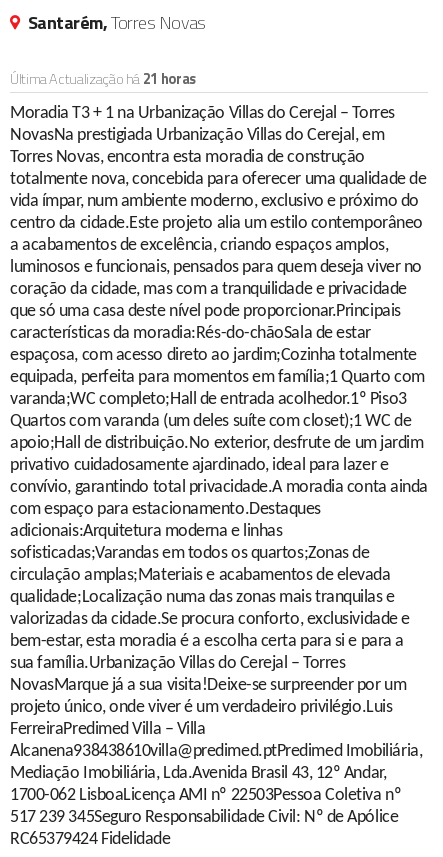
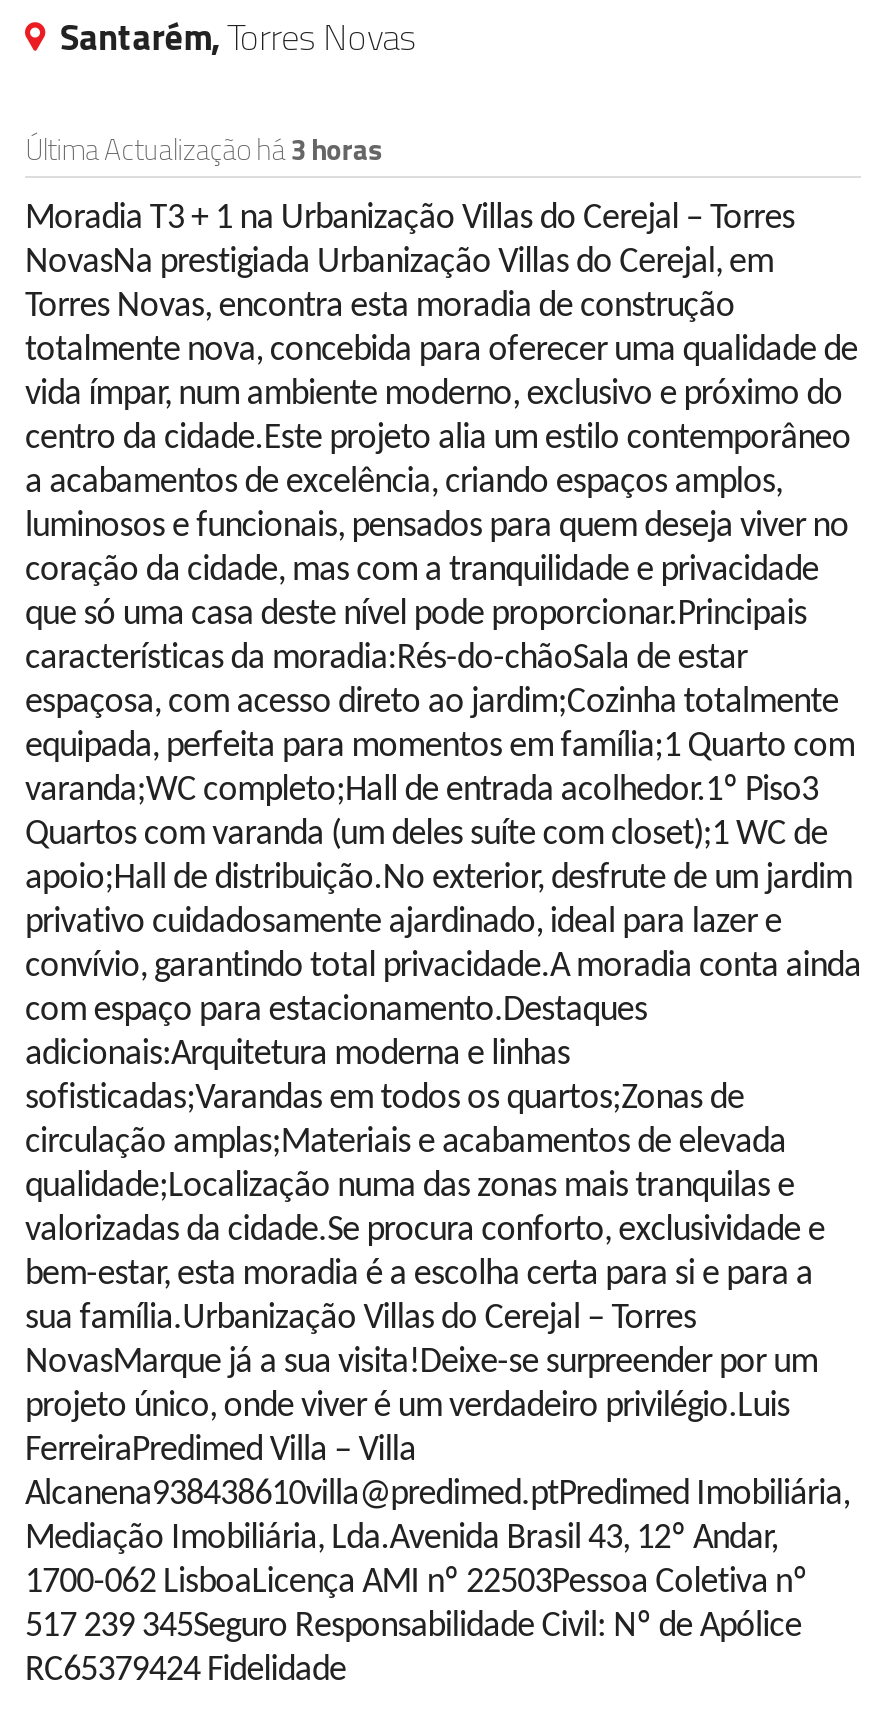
[10,68,196,90] Última Actualização há21 horas -> [25,128,381,172] Última Actualização há3 horas

